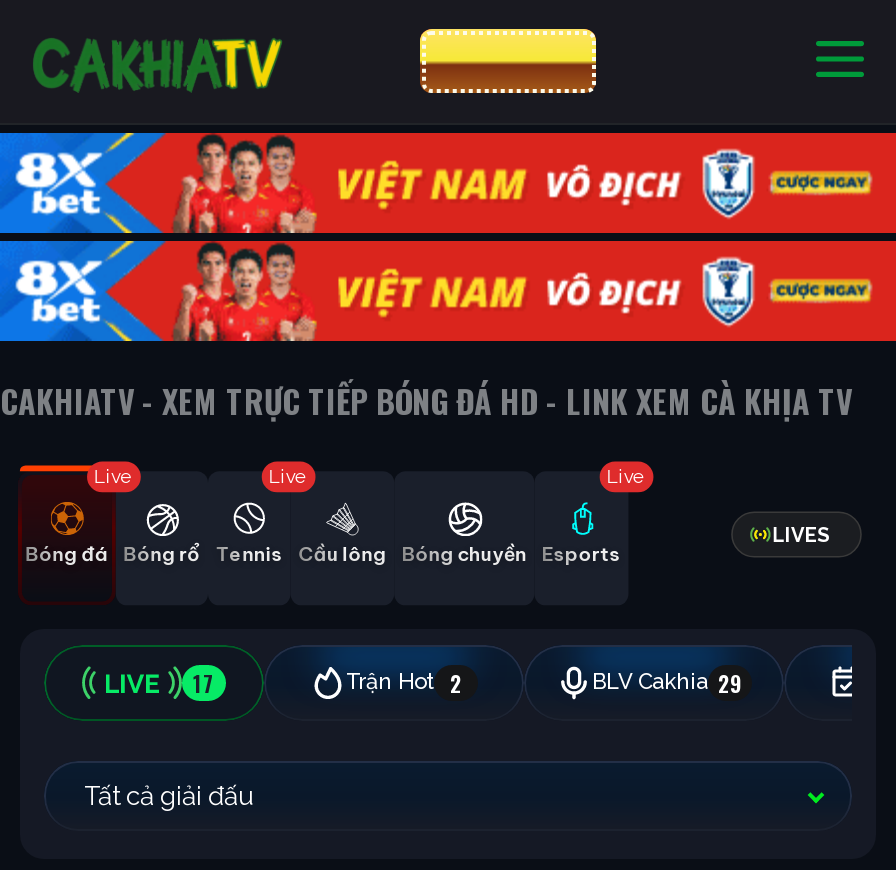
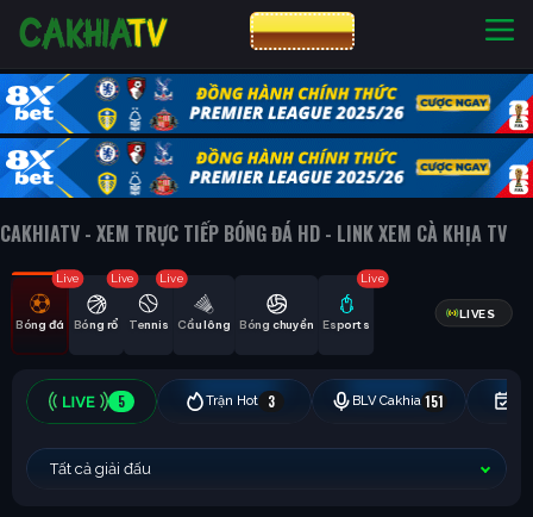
[10,131,890,343] [image] -> [5,73,529,199] [image]
none -> [111,271,135,284] Live
[193,666,215,698] 17 -> [118,391,125,410] 5
[346,666,462,698] Trận Hot 2 -> [206,391,275,410] Trận Hot 3
[592,666,742,698] BLV Cakhia 29 -> [352,391,444,410] BLV Cakhia 151

